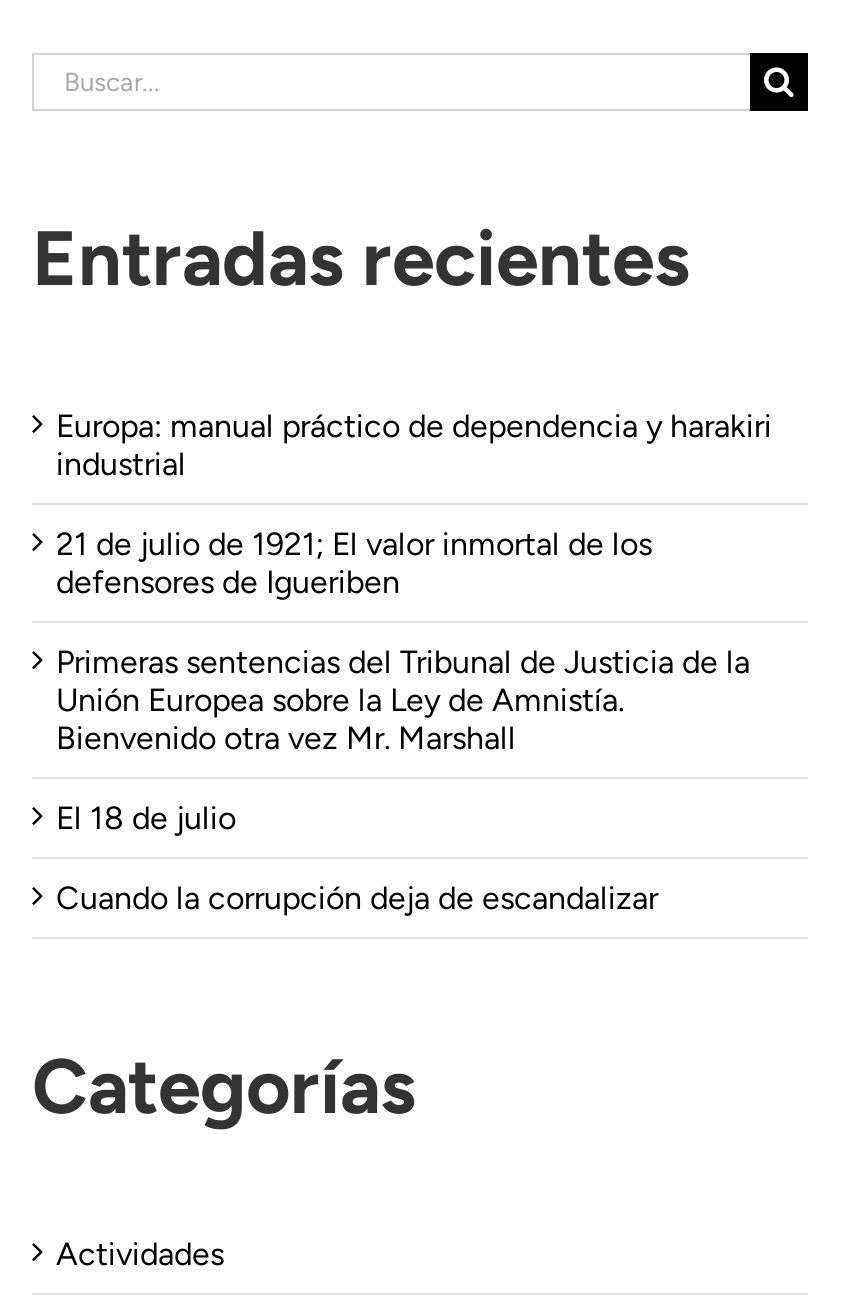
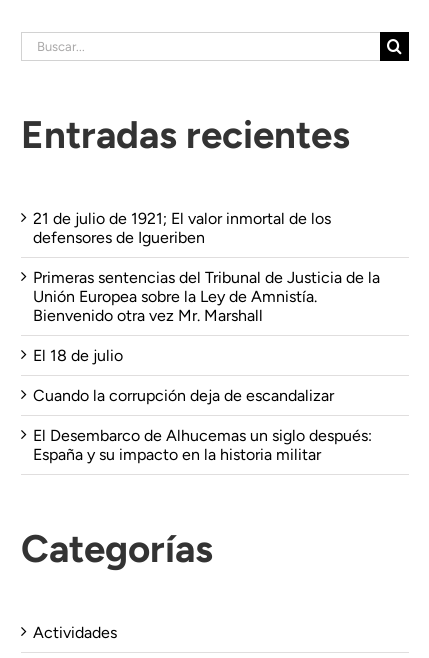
[56,407,772,483] Europa: manual práctico de dependencia y harakiri | industrial -> none
moved [56,525,750,917] -> [33,209,380,405]: 21 de julio de 1921; El valor inmortal de los | defensores de Igueriben | Primeras sentencias del Tribunal de Justicia de la | Unión Europea sobre la Ley de Amnistía. | Bienvenido otra vez Mr. Marshall | El 18 de julio | Cuando la corrupción deja de escandalizar
none -> [33,426,372,464] El Desembarco de Alhucemas un siglo después: | España y su impacto en la historia militar

